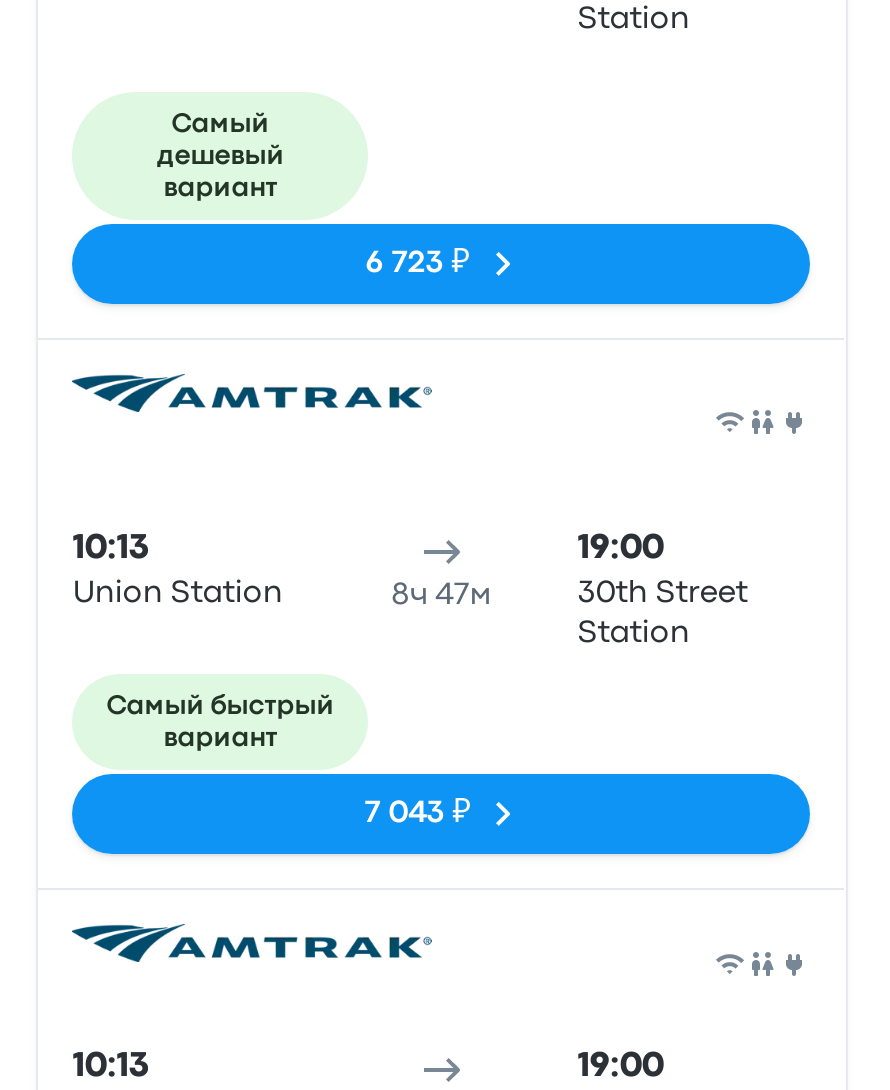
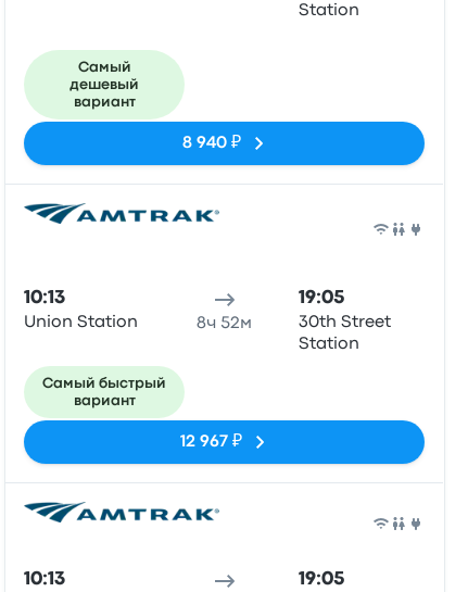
[366,250,470,278] 6 723 ₽ -> [182,136,241,151] 8 940 ₽
[578,534,664,564] 19:00 -> [298,290,344,306] 19:05
[392,582,492,610] 8ч 47м -> [197,316,252,331] 8ч 52м
[365,800,471,828] 7 043 ₽ -> [181,434,242,450] 12 967 ₽
[578,1052,664,1082] 19:00 -> [298,571,344,588] 19:05

